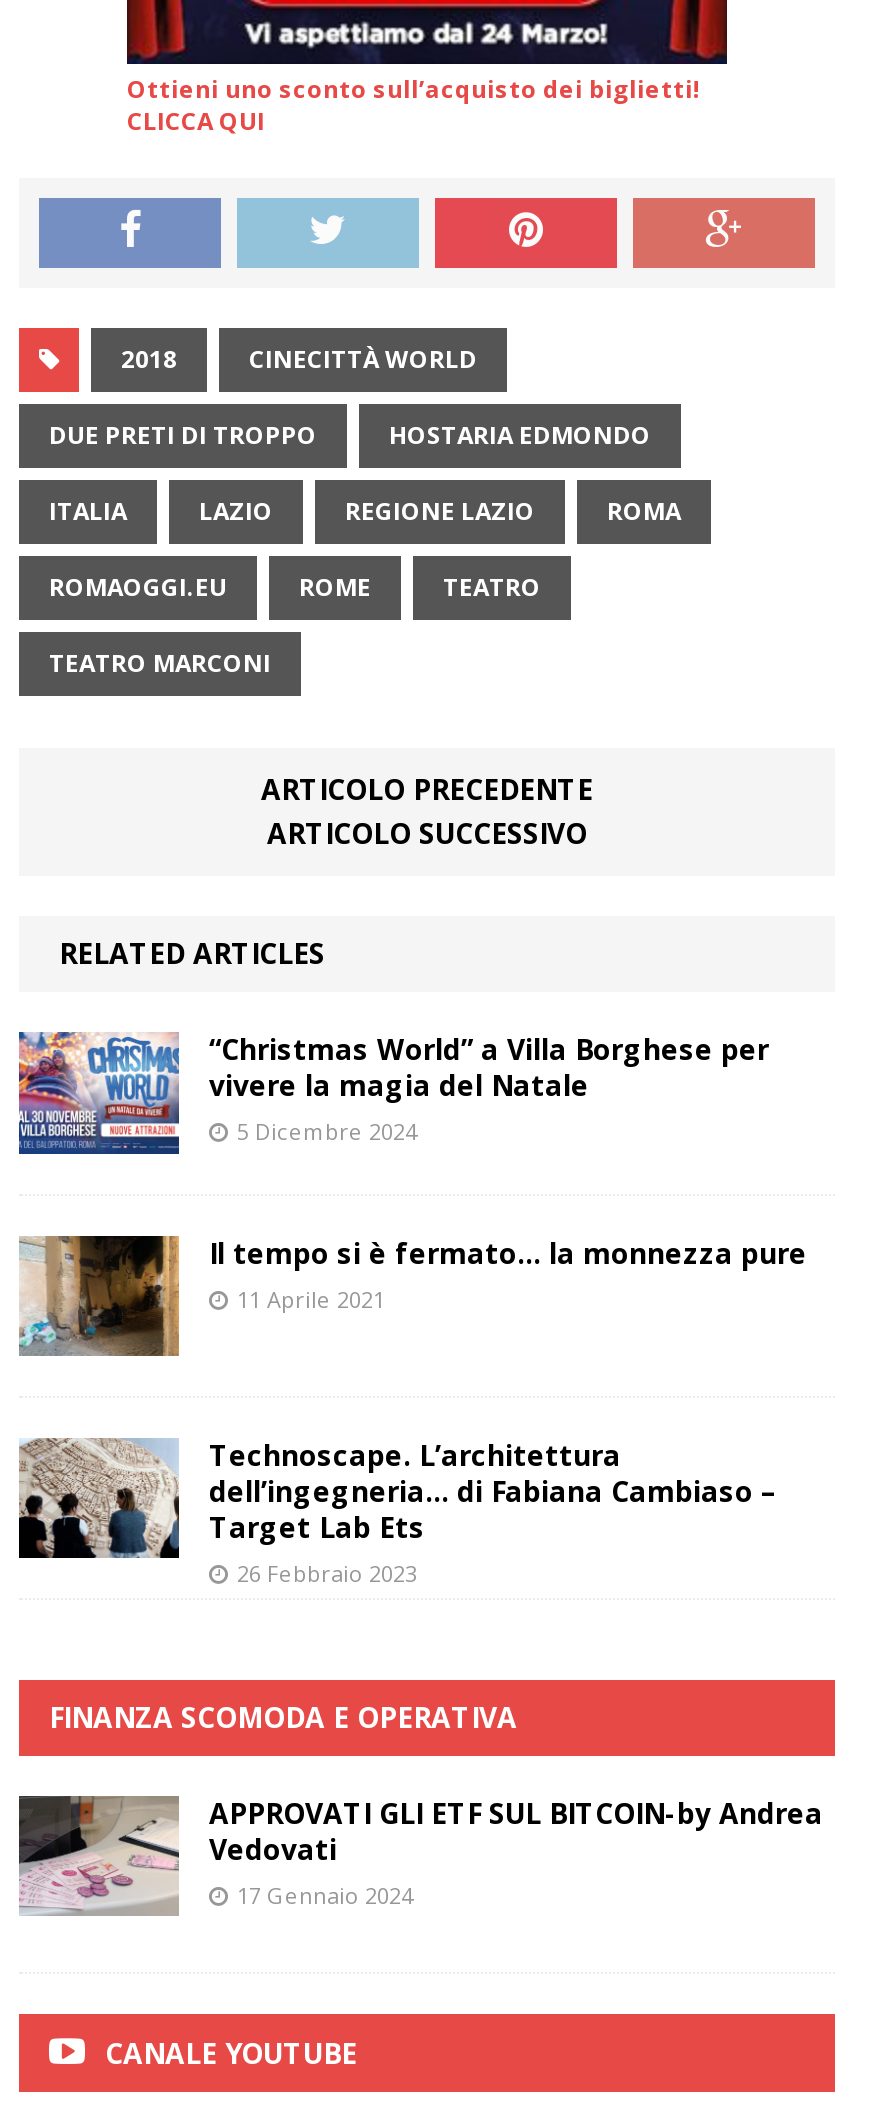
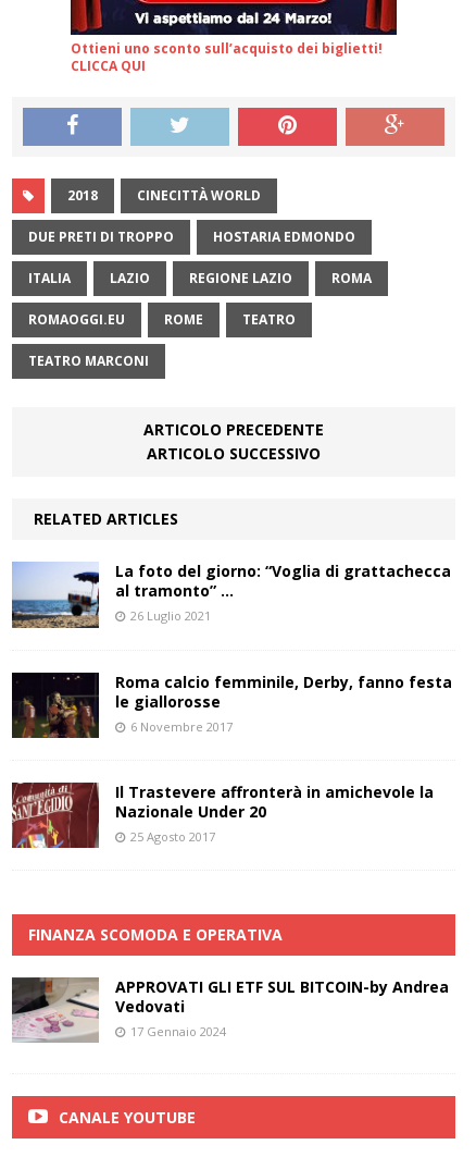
[17,1030,769,1156] [image] | “Christmas World” a Villa Borghese per | vivere la magia del Natale | 5 Dicembre 2024 -> [11,561,451,629] [image] | La foto del giorno: “Voglia di grattachecca | al tramonto” … | 26 Luglio 2021
[19,1233,807,1358] [image] | Il tempo si è fermato… la monnezza pure | 11 Aprile 2021 -> [11,671,452,739] [image] | Roma calcio femminile, Derby, fanno festa | le giallorosse | 6 Novembre 2017
[17,1435,777,1587] [image] | Technoscape. L’architettura | dell’ingegneria… di Fabiana Cambiaso – | Target Lab Ets | 26 Febbraio 2023 -> [11,781,434,849] [image] | Il Trastevere affronterà in amichevole la | Nazionale Under 20 | 25 Agosto 2017

